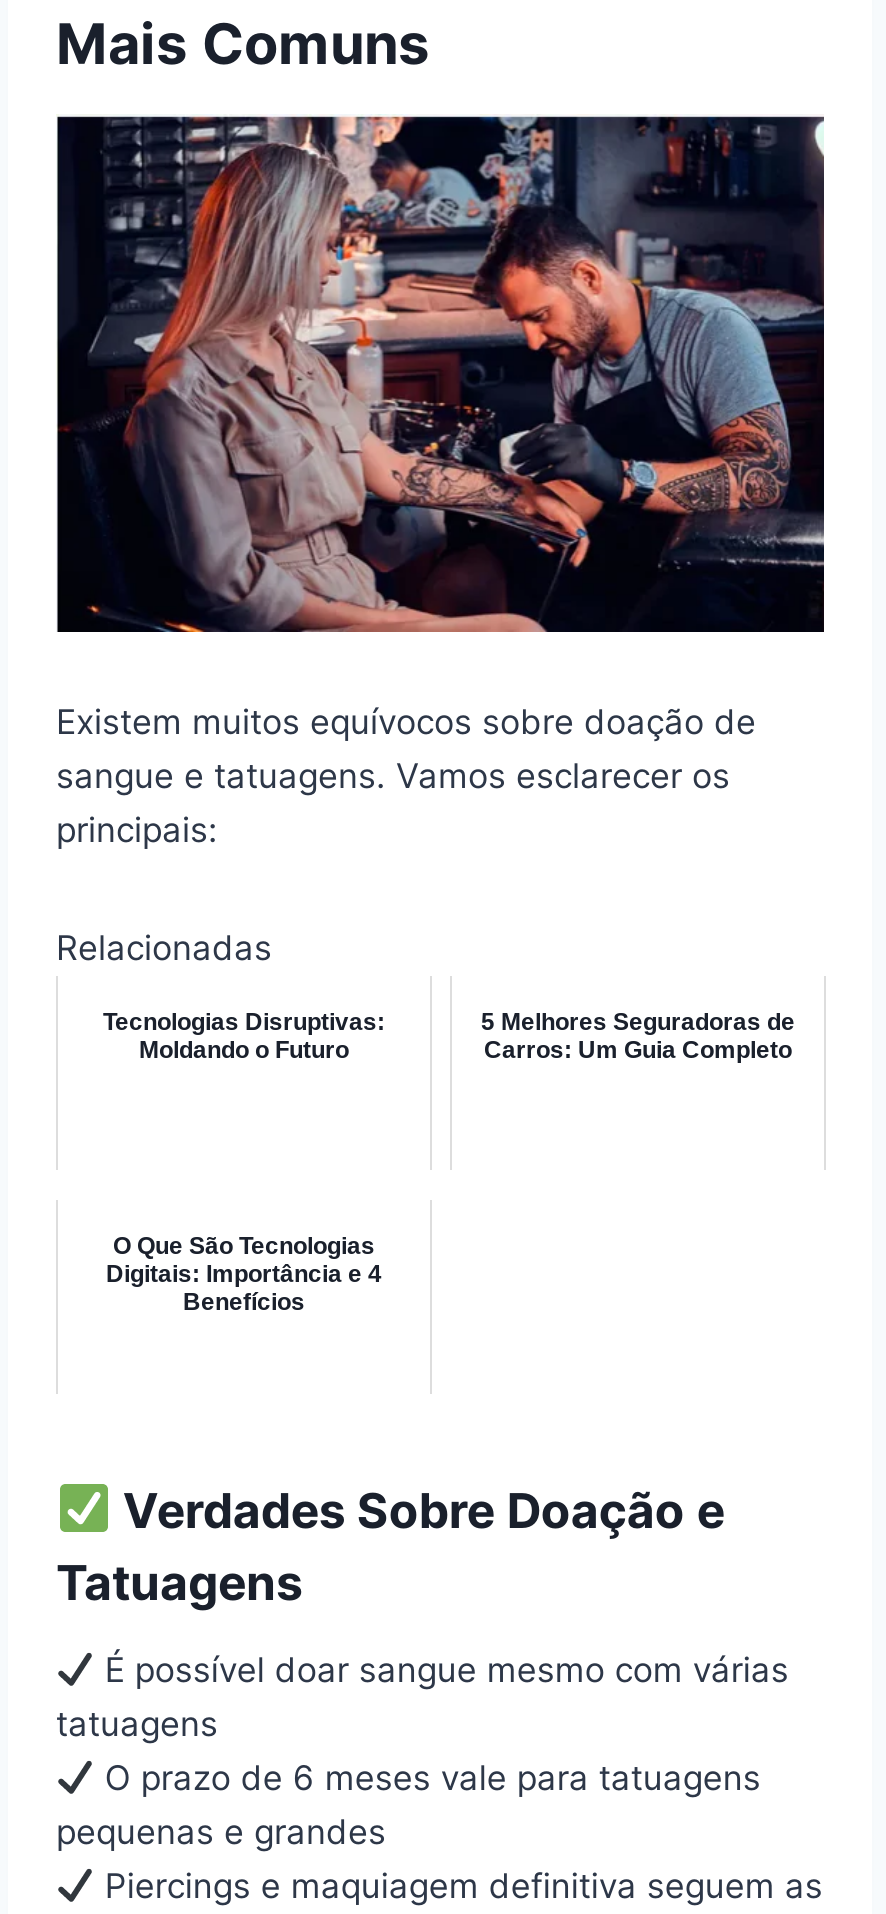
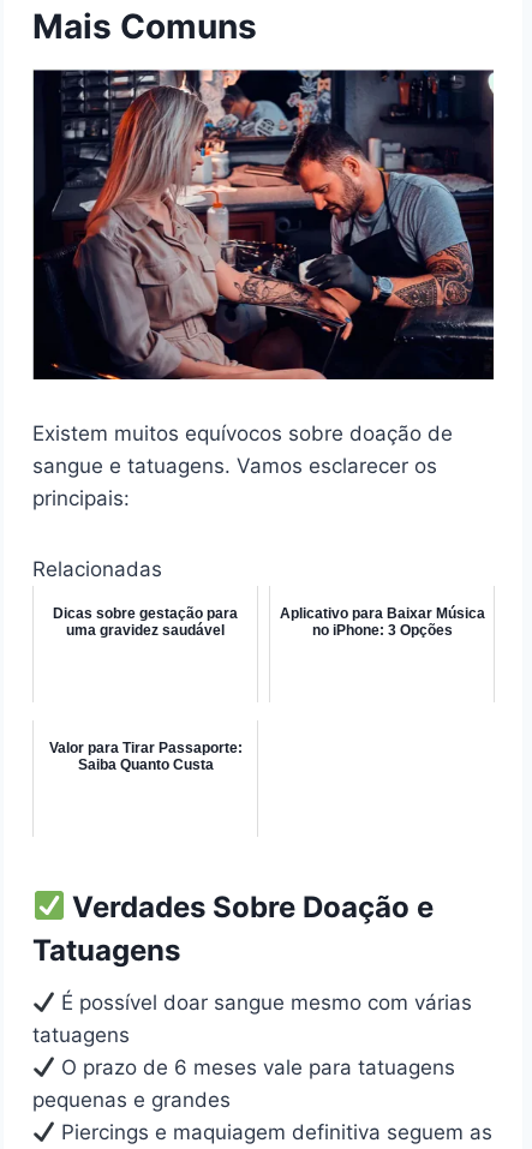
[103,1008,385,1064] Tecnologias Disruptivas: | Moldando o Futuro -> [53,605,238,639] Dicas sobre gestação para | uma gravidez saudável
[481,1008,795,1064] 5 Melhores Seguradoras de | Carros: Um Guia Completo -> [279,605,485,639] Aplicativo para Baixar Música | no iPhone: 3 Opções
[106,1232,382,1316] O Que São Tecnologias | Digitais: Importância e 4 | Benefícios -> [49,739,242,773] Valor para Tirar Passaporte: | Saiba Quanto Custa

